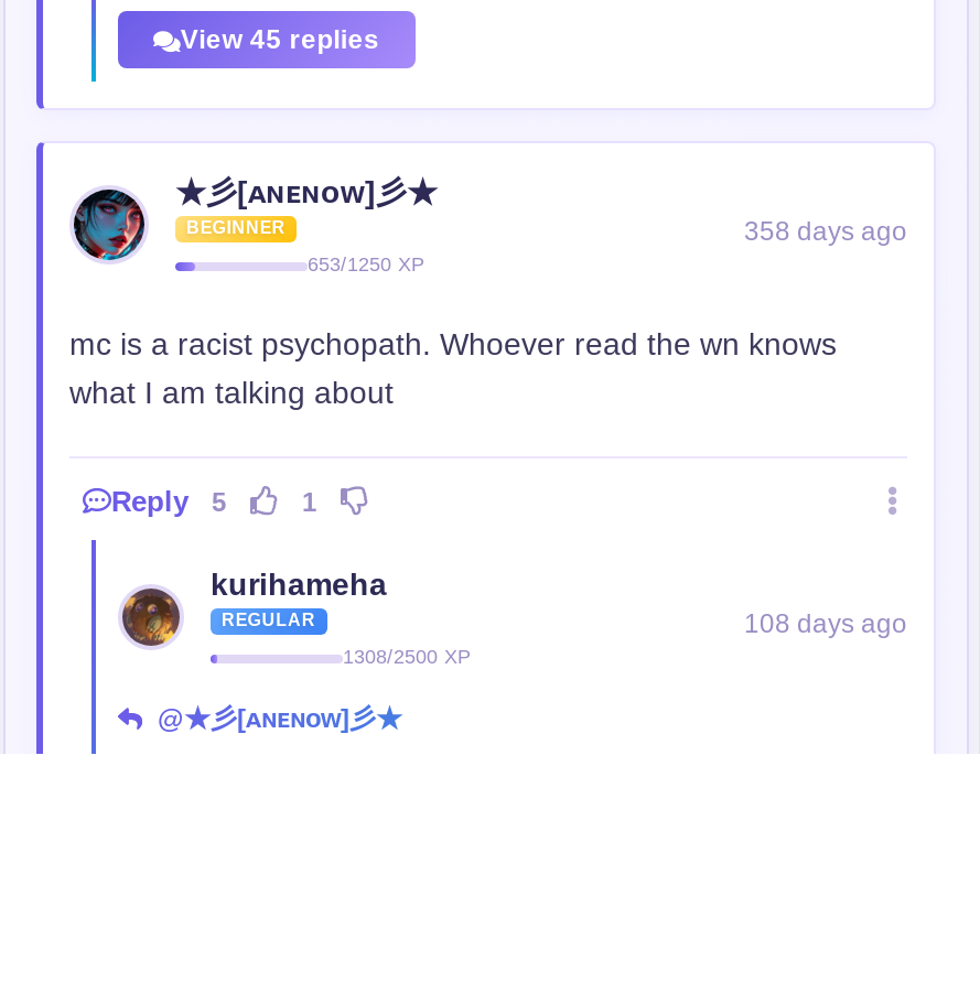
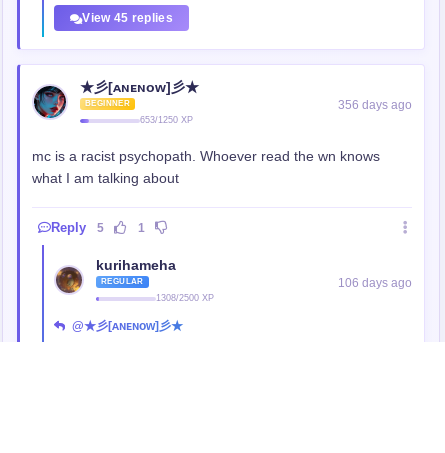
[744,215,907,246] 358 days ago -> [338,97,412,111] 356 days ago
[744,607,907,638] 108 days ago -> [338,275,412,289] 106 days ago

